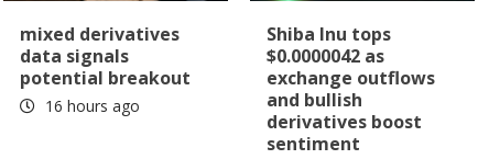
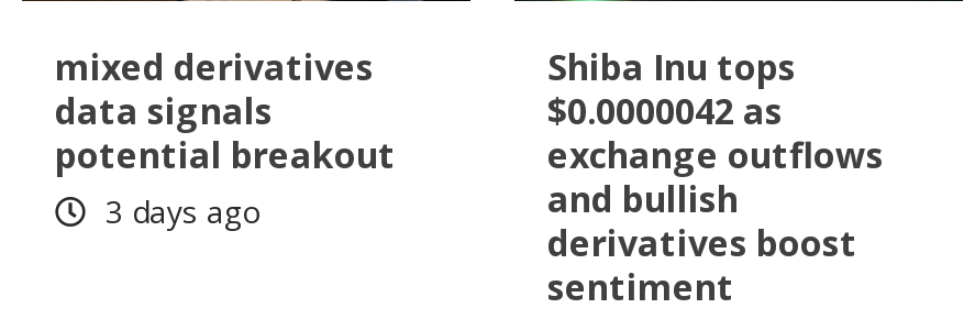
[41,95,140,116] 16 hours ago -> [97,191,262,233] 3 days ago

